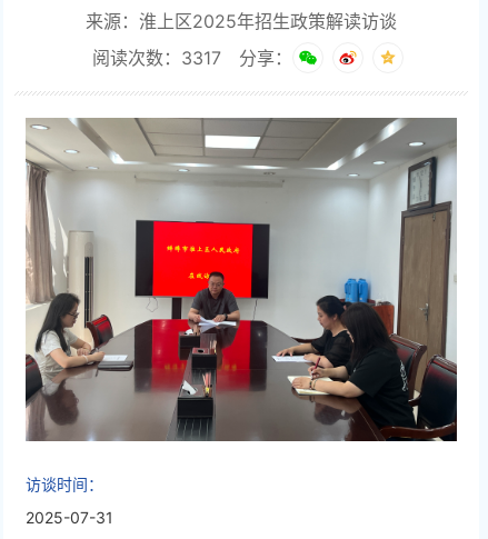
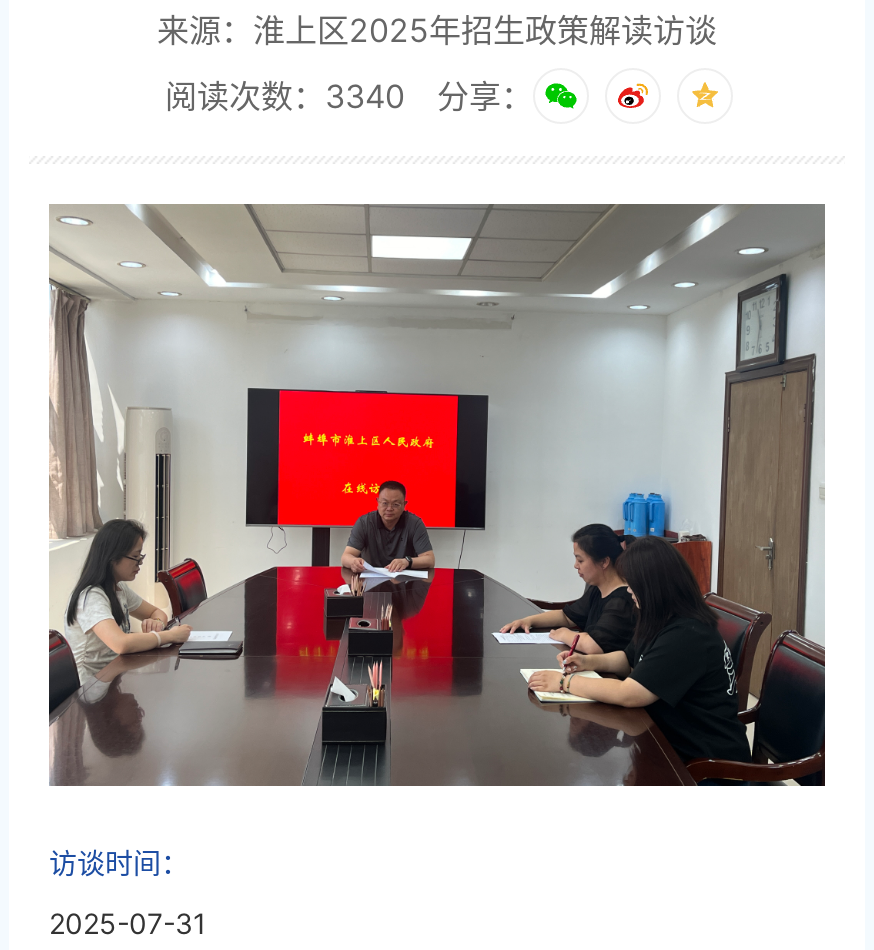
[92,46,292,68] 阅读次数：3317 分享： -> [165,75,533,115] 阅读次数：3340 分享：

